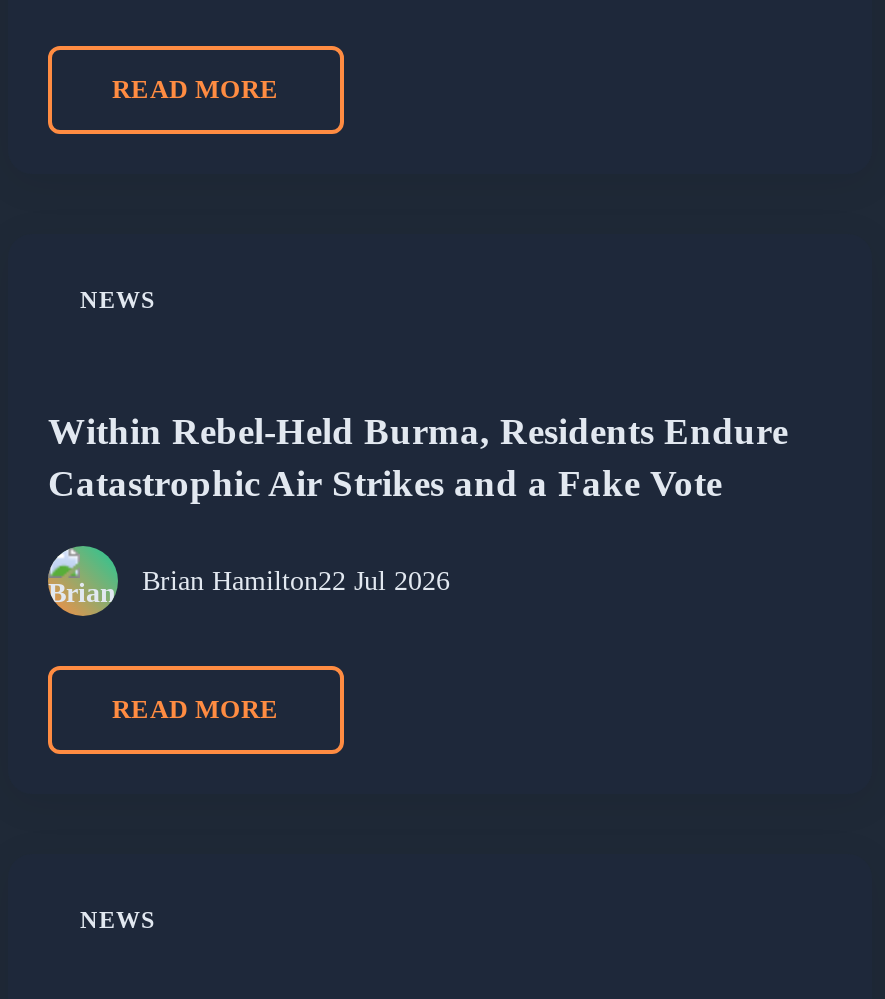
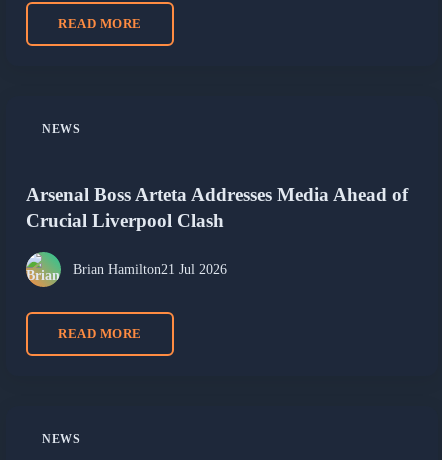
[48,409,788,503] Within Rebel-Held Burma, Residents Endure | Catastrophic Air Strikes and a Fake Vote -> [26,184,408,231] Arsenal Boss Arteta Addresses Media Ahead of | Crucial Liverpool Clash
[142,566,450,596] Brian Hamilton22 Jul 2026 -> [73,262,227,277] Brian Hamilton21 Jul 2026

